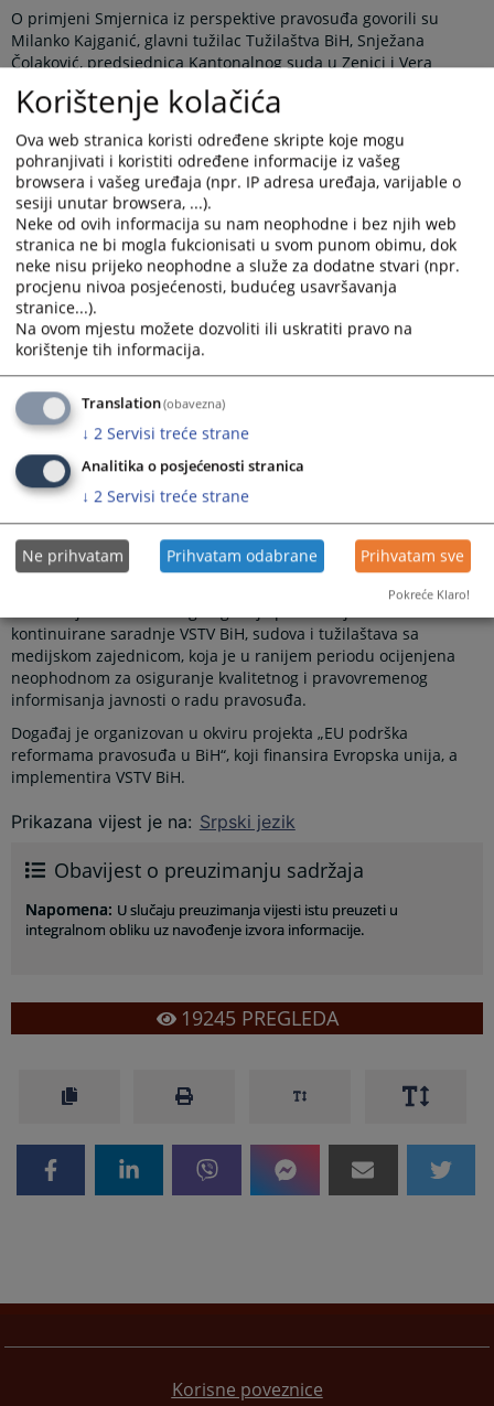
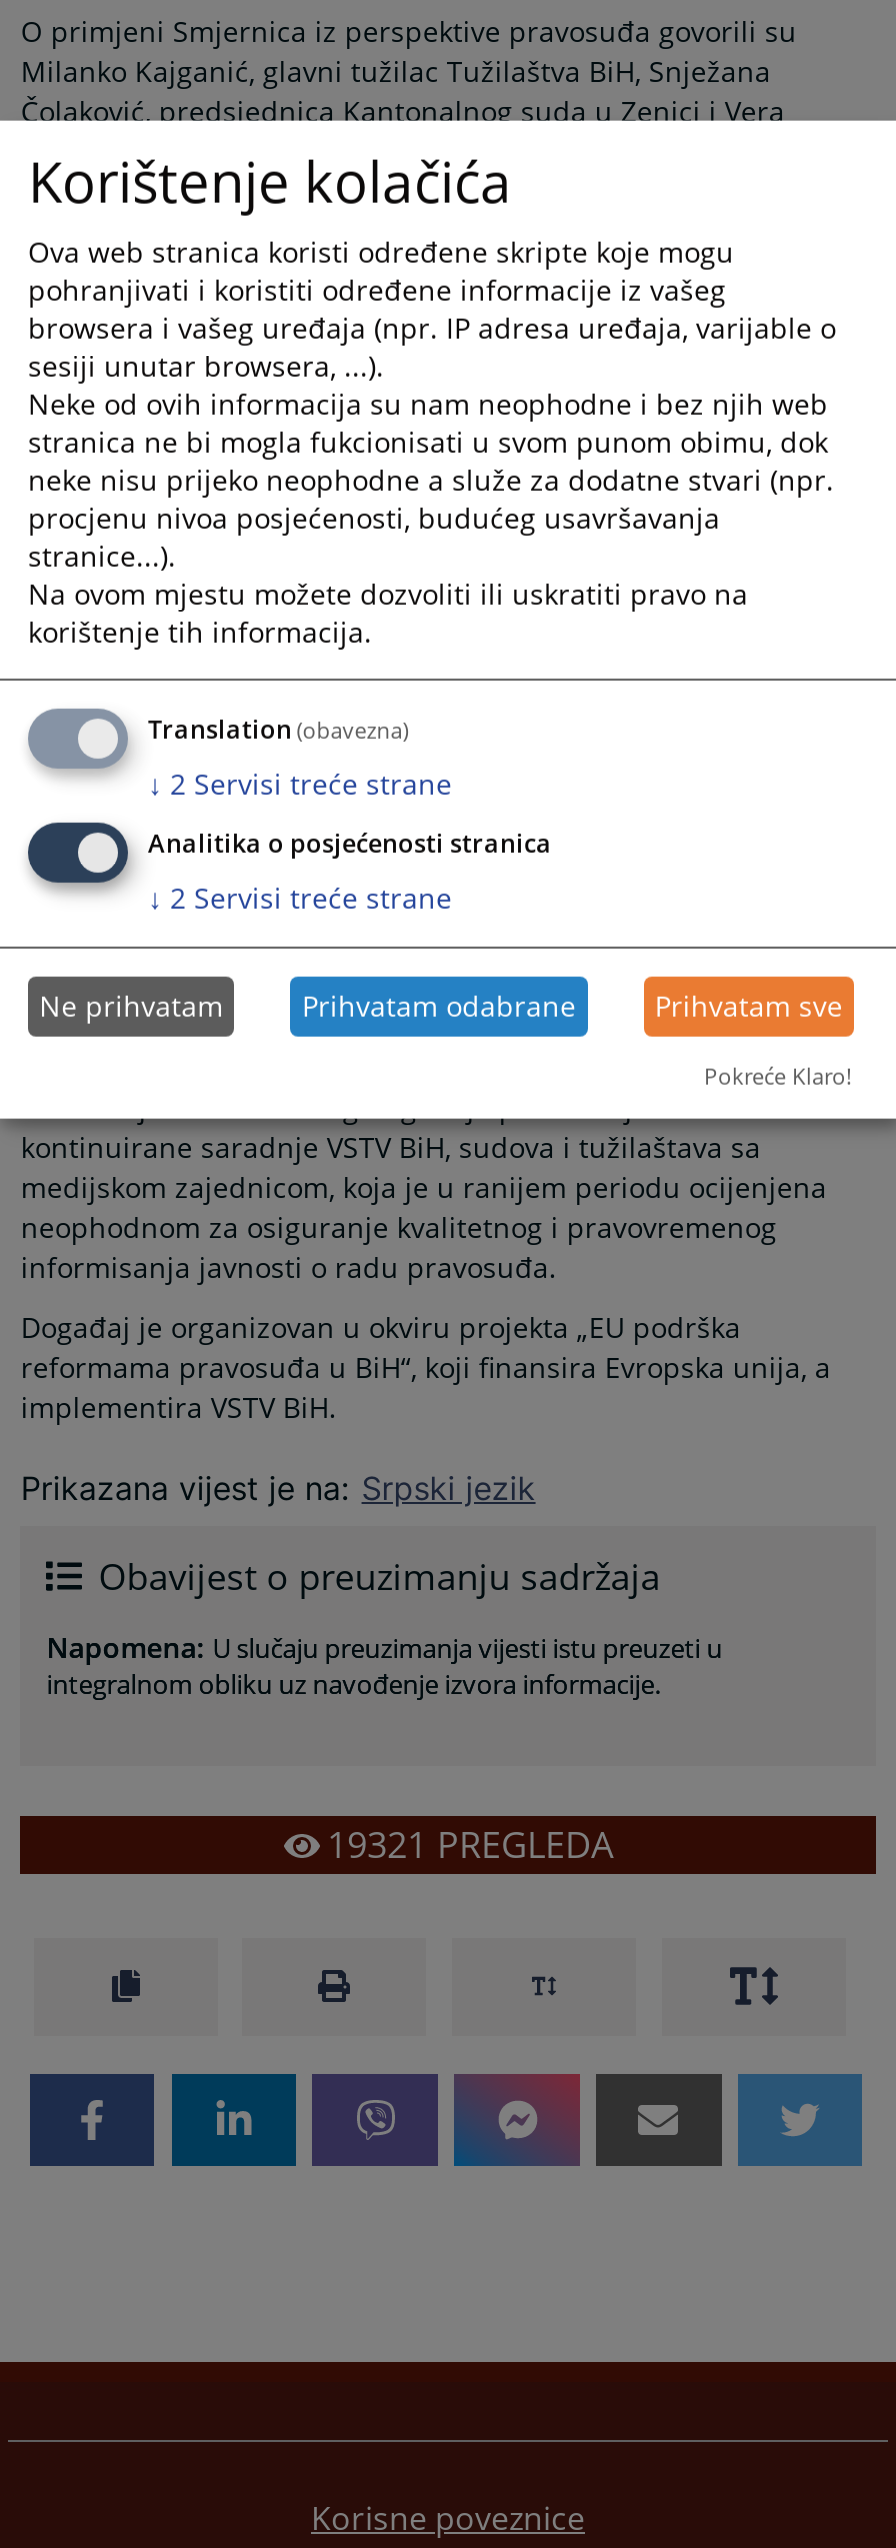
[180,1005,338,1031] 19245 PREGLEDA -> [327,1820,613,1868] 19321 PREGLEDA

